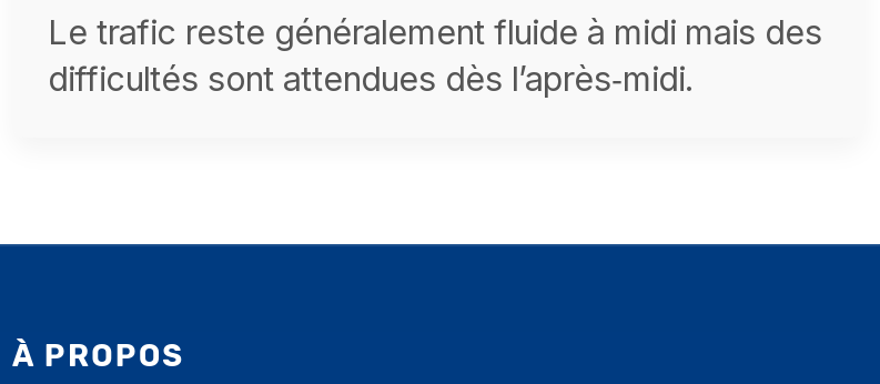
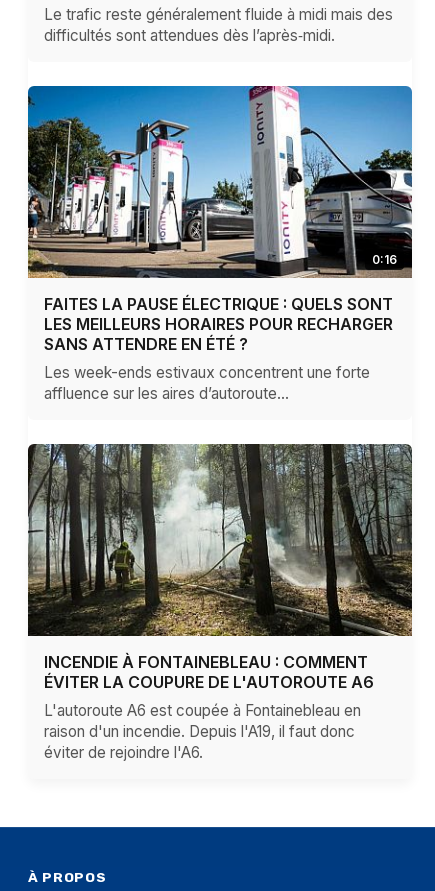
none -> [27,85,413,403] [image] | 0:16 | FAITES LA PAUSE ÉLECTRIQUE : QUELS SONT | LES MEILLEURS HORAIRES POUR RECHARGER | SANS ATTENDRE EN ÉTÉ ? | Les week-ends estivaux concentrent une forte | affluence sur les aires d’autoroute…
none -> [27,443,413,762] [image] | INCENDIE À FONTAINEBLEAU : COMMENT | ÉVITER LA COUPURE DE L'AUTOROUTE A6 | L'autoroute A6 est coupée à Fontainebleau en | raison d'un incendie. Depuis l'A19, il faut donc | éviter de rejoindre l'A6.

